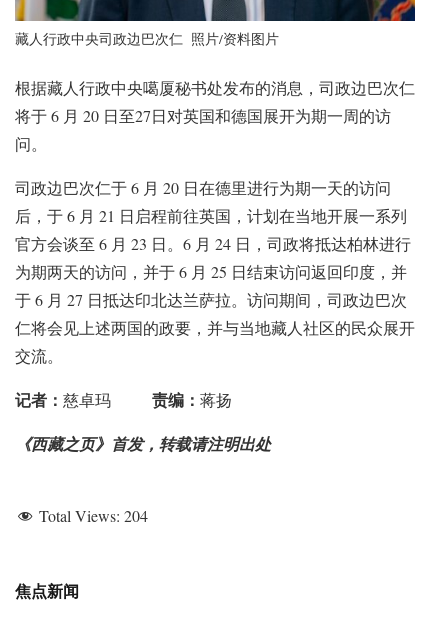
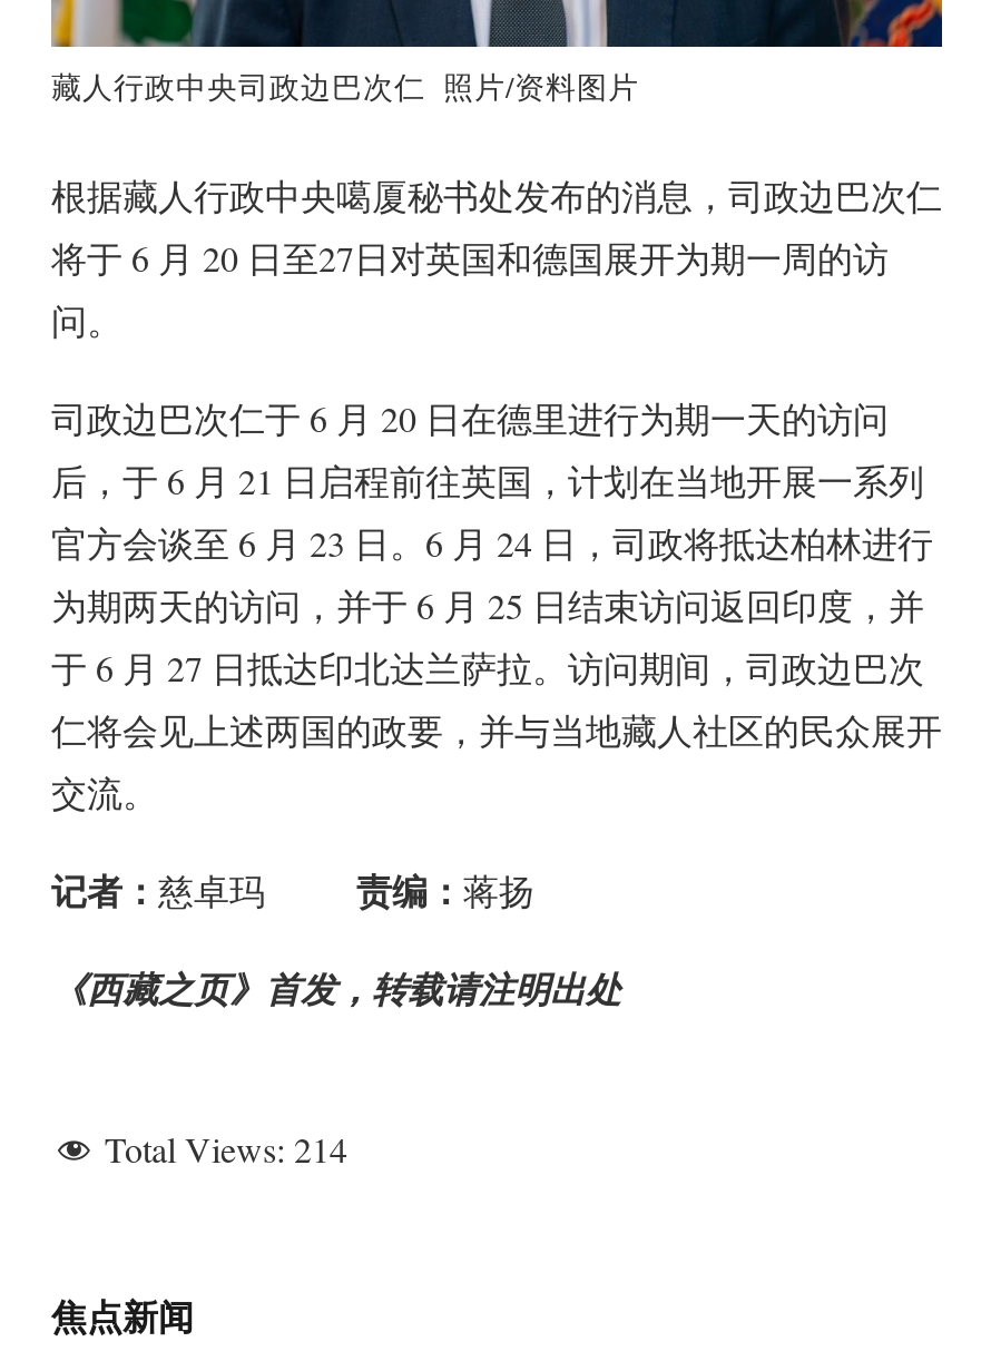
[39,505,148,526] Total Views: 204 -> [105,1124,347,1171] Total Views: 214

